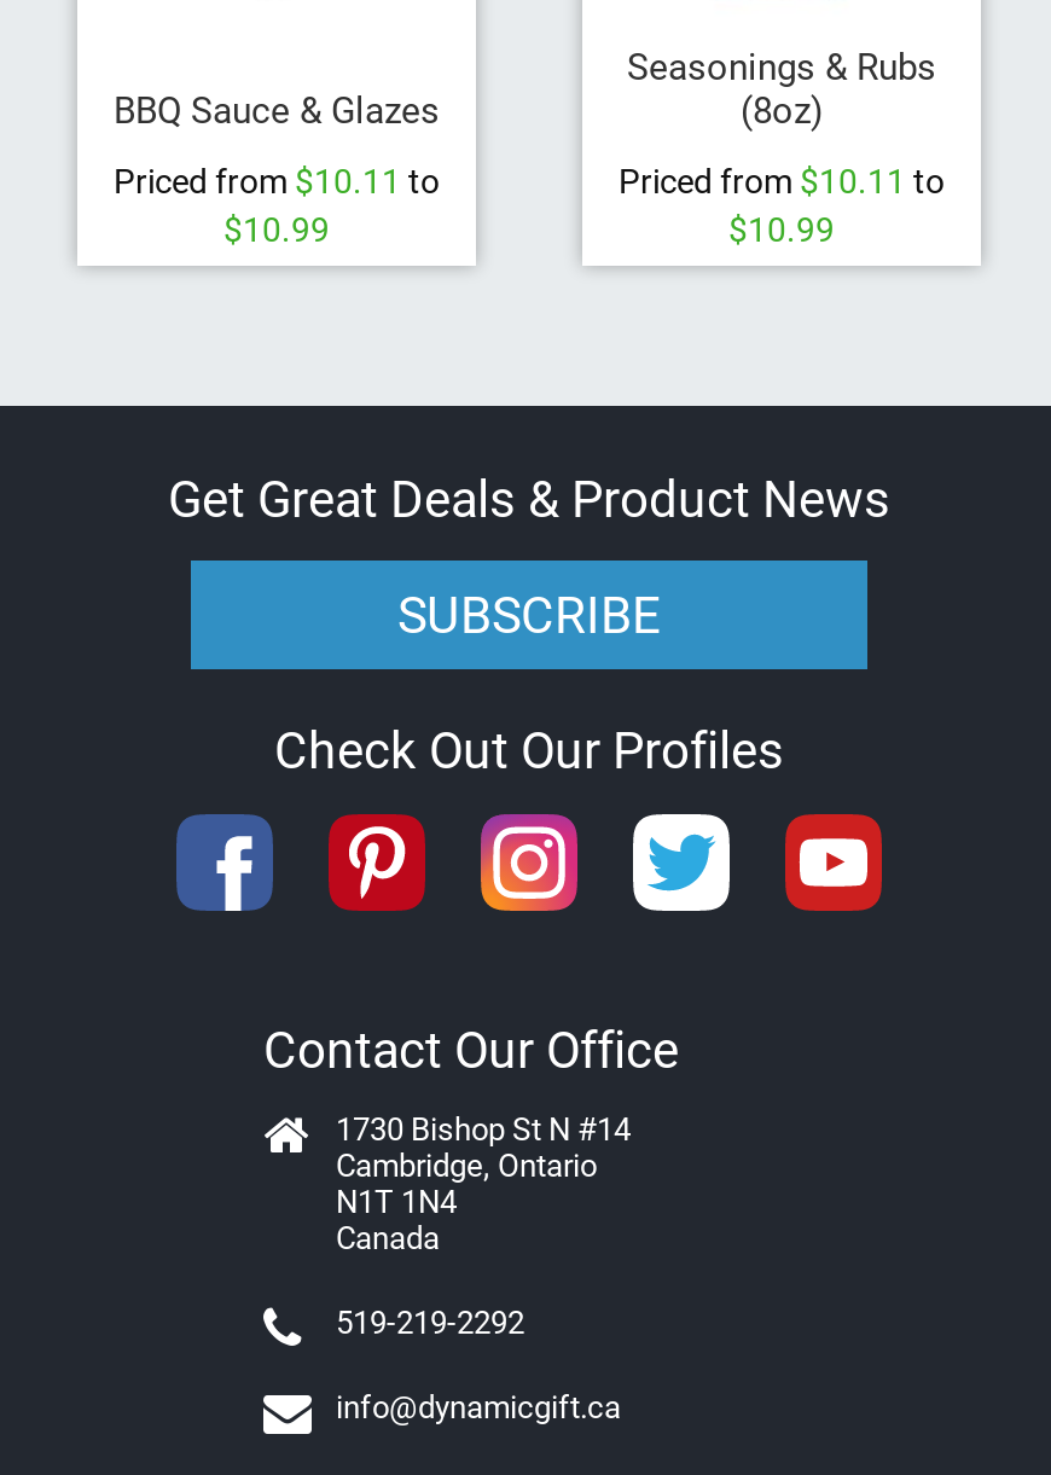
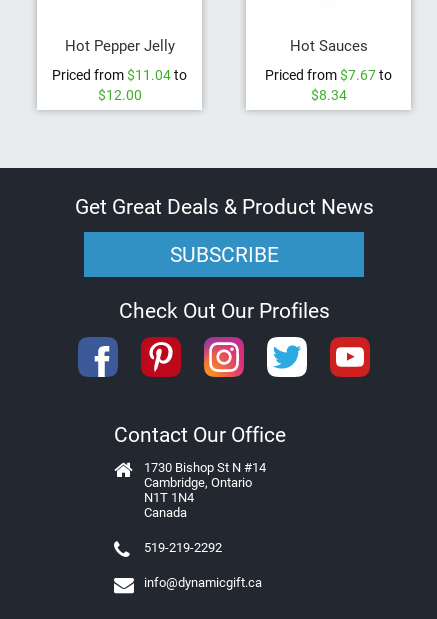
[627,45,936,132] Seasonings & Rubs | (8oz) -> [289,37,367,55] Hot Sauces
[114,89,440,132] BBQ Sauce & Glazes -> [64,37,174,55] Hot Pepper Jelly
[114,161,440,248] Priced from $10.11 to | $10.99 -> [52,67,187,103] Priced from $11.04 to | $12.00
[619,161,945,248] Priced from $10.11 to | $10.99 -> [265,67,392,103] Priced from $7.67 to | $8.34

